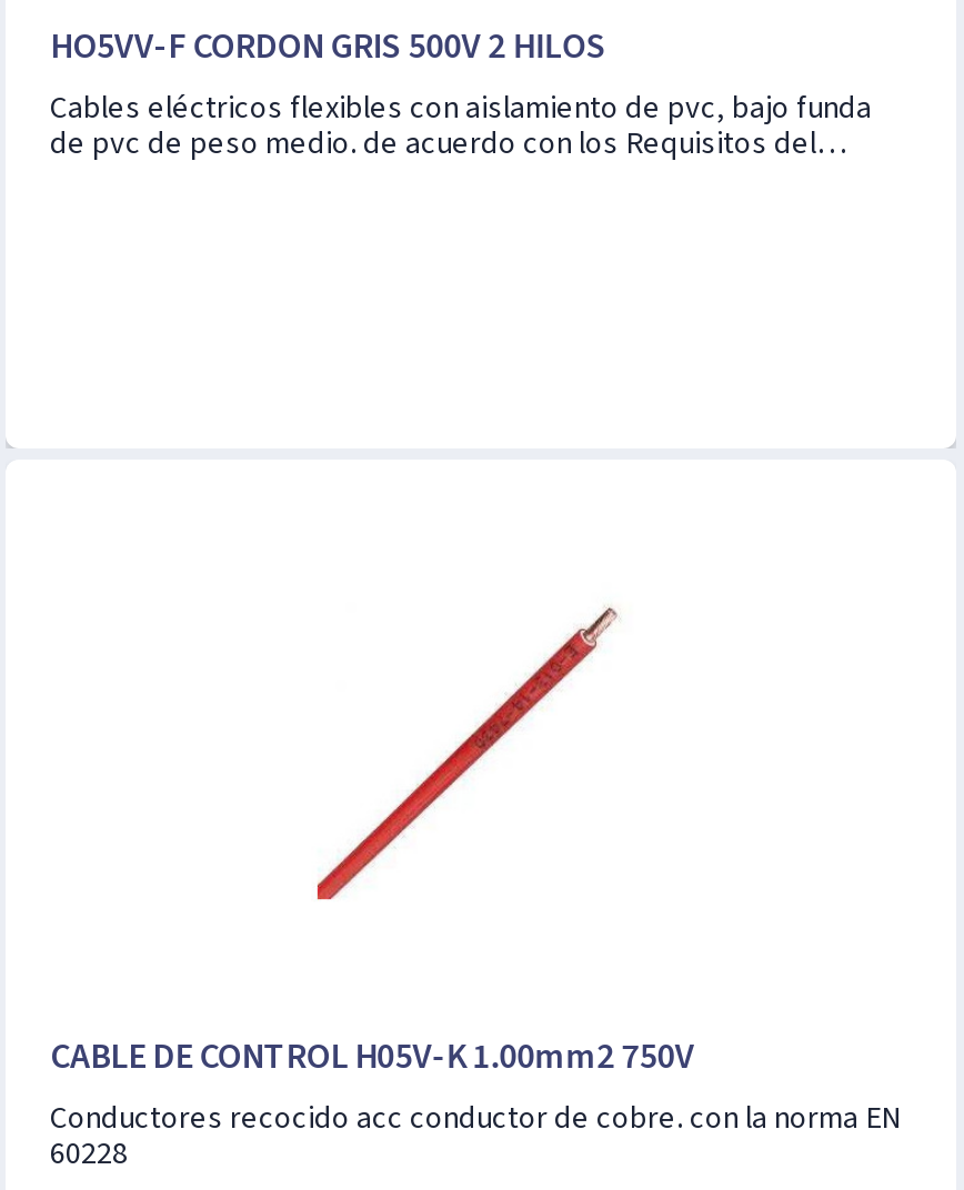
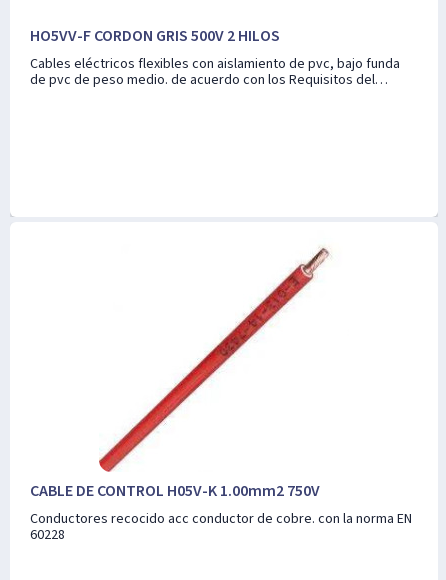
none -> [98,246,330,473] [image]

